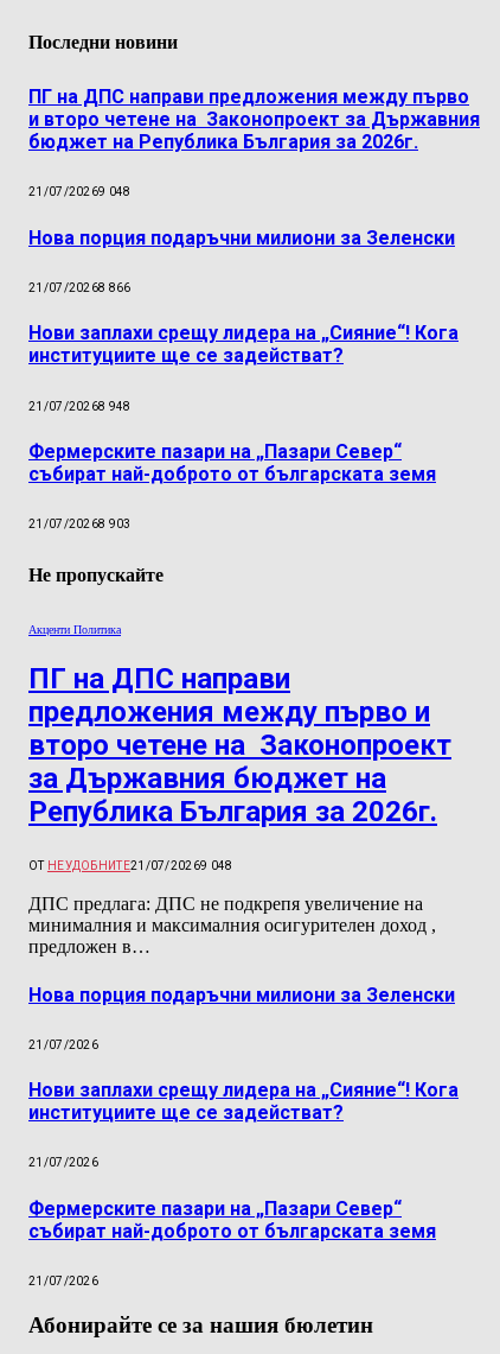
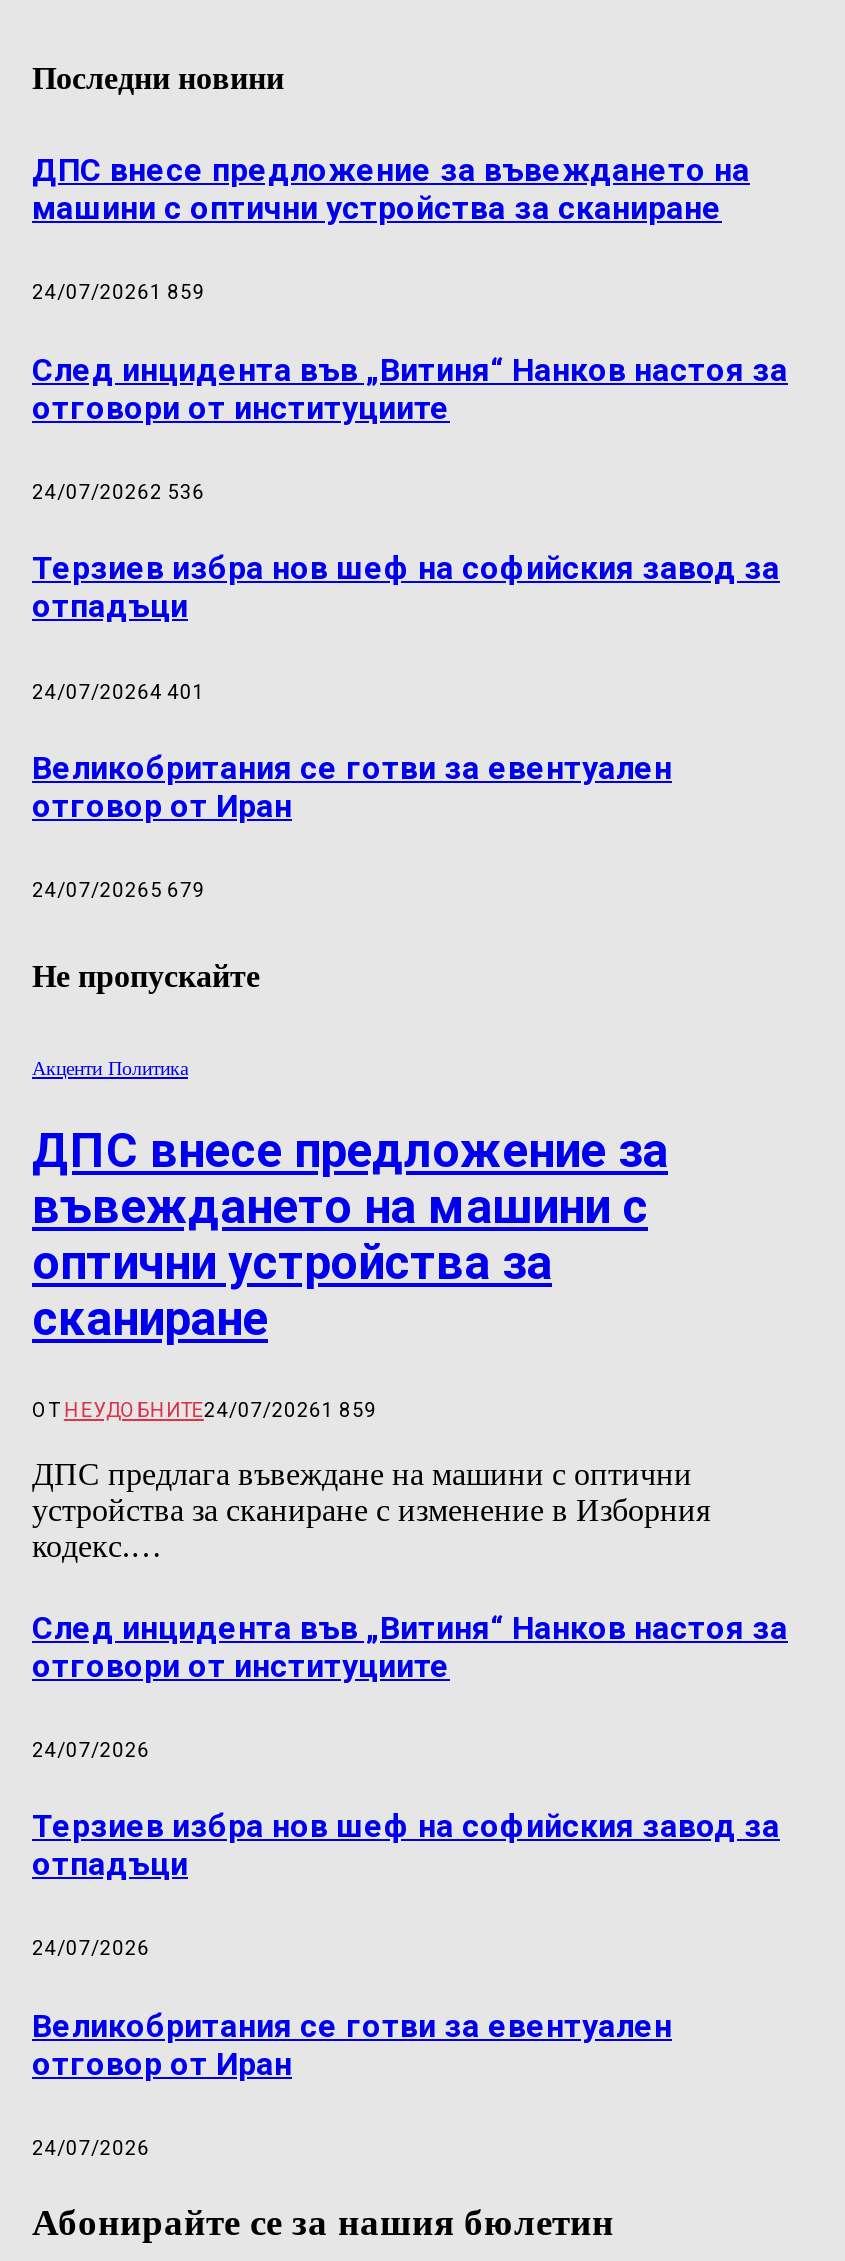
[28,86,480,153] ПГ на ДПС направи предложения между първо | и второ четене на Законопроект за Държавния | бюджет на Република България за 2026г. -> [32,151,750,227] ДПС внесе предложение за въвеждането на | машини с оптични устройства за сканиране
[28,186,131,199] 21/07/20269 048 -> [32,282,205,304] 24/07/20261 859
[28,226,455,249] Нова порция подаръчни милиони за Зеленски -> [32,350,788,426] След инцидента във „Витиня“ Нанков настоя за | отговори от институциите
[28,281,131,294] 21/07/20268 866 -> [32,481,205,503] 24/07/20262 536
[28,322,459,367] Нови заплахи срещу лидера на „Сияние“! Кога | институциите ще се задействат? -> [32,549,780,625] Терзиев избра нов шеф на софийския завод за | отпадъци
[28,399,131,412] 21/07/20268 948 -> [32,680,205,702] 24/07/20264 401
[28,440,436,485] Фермерските пазари на „Пазари Север“ | събират най-доброто от българската земя -> [32,749,672,825] Великобритания се готви за евентуален | отговор от Иран
[28,517,131,530] 21/07/2026 8 903 -> [32,879,205,901] 24/07/2026 5 679
[28,663,451,829] ПГ на ДПС направи | предложения между първо и | второ четене на Законопроект | за Държавния бюджет на | Република България за 2026г. -> [32,1124,668,1348] ДПС внесе предложение за | въвеждането на машини с | оптични устройства за | сканиране
[28,860,233,873] ОТ НЕУДОБНИТЕ21/07/2026 9 048 -> [32,1400,377,1422] ОТ НЕУДОБНИТЕ24/07/2026 1 859
[28,894,436,957] ДПС предлага: ДПС не подкрепя увеличение на | минималния и максималния осигурителен доход , | предложен в… -> [32,1458,710,1564] ДПС предлага въвеждане на машини с оптични | устройства за сканиране с изменение в Изборния | кодекс.…
[28,983,455,1006] Нова порция подаръчни милиони за Зеленски -> [32,1608,788,1684] След инцидента във „Витиня“ Нанков настоя за | отговори от институциите
[28,1038,98,1051] 21/07/2026 -> [32,1739,150,1761] 24/07/2026
[28,1079,459,1124] Нови заплахи срещу лидера на „Сияние“! Кога | институциите ще се задействат? -> [32,1807,780,1883] Терзиев избра нов шеф на софийския завод за | отпадъци
[28,1156,98,1169] 21/07/2026 -> [32,1938,150,1960] 24/07/2026
[28,1197,436,1242] Фермерските пазари на „Пазари Север“ | събират най-доброто от българската земя -> [32,2006,672,2082] Великобритания се готви за евентуален | отговор от Иран
[28,1274,98,1287] 21/07/2026 -> [32,2137,150,2159] 24/07/2026

